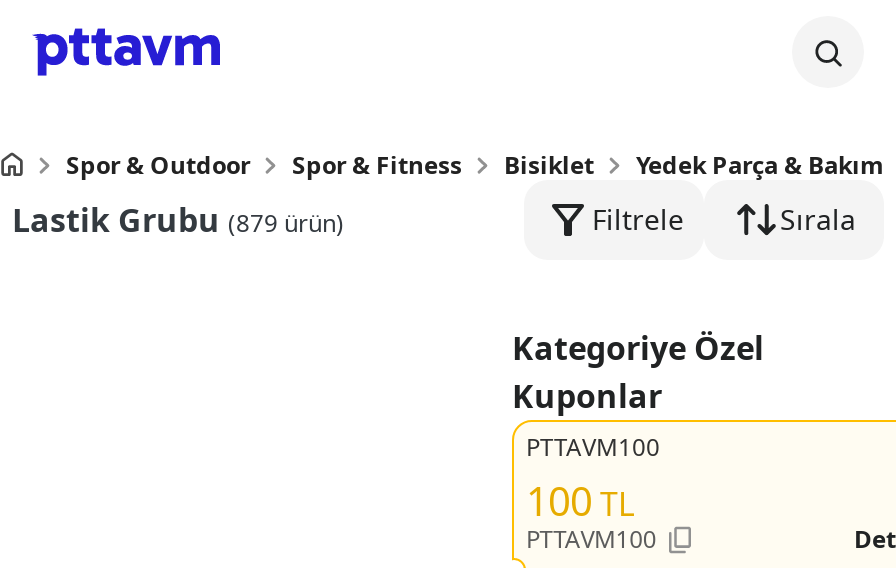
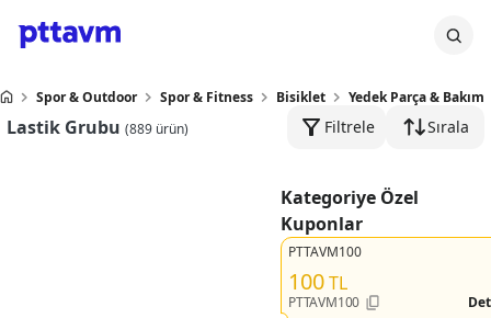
[12,198,344,242] Lastik Grubu (879 ürün) -> [7,115,189,139] Lastik Grubu (889 ürün)

